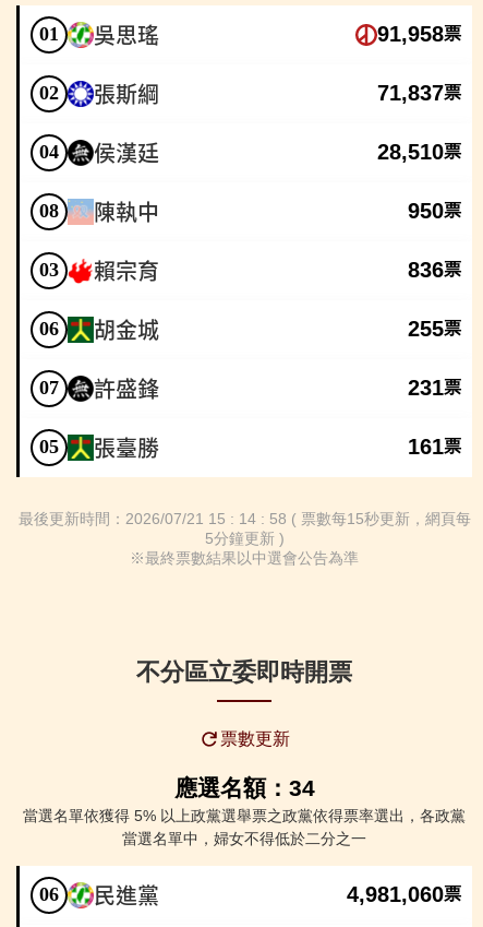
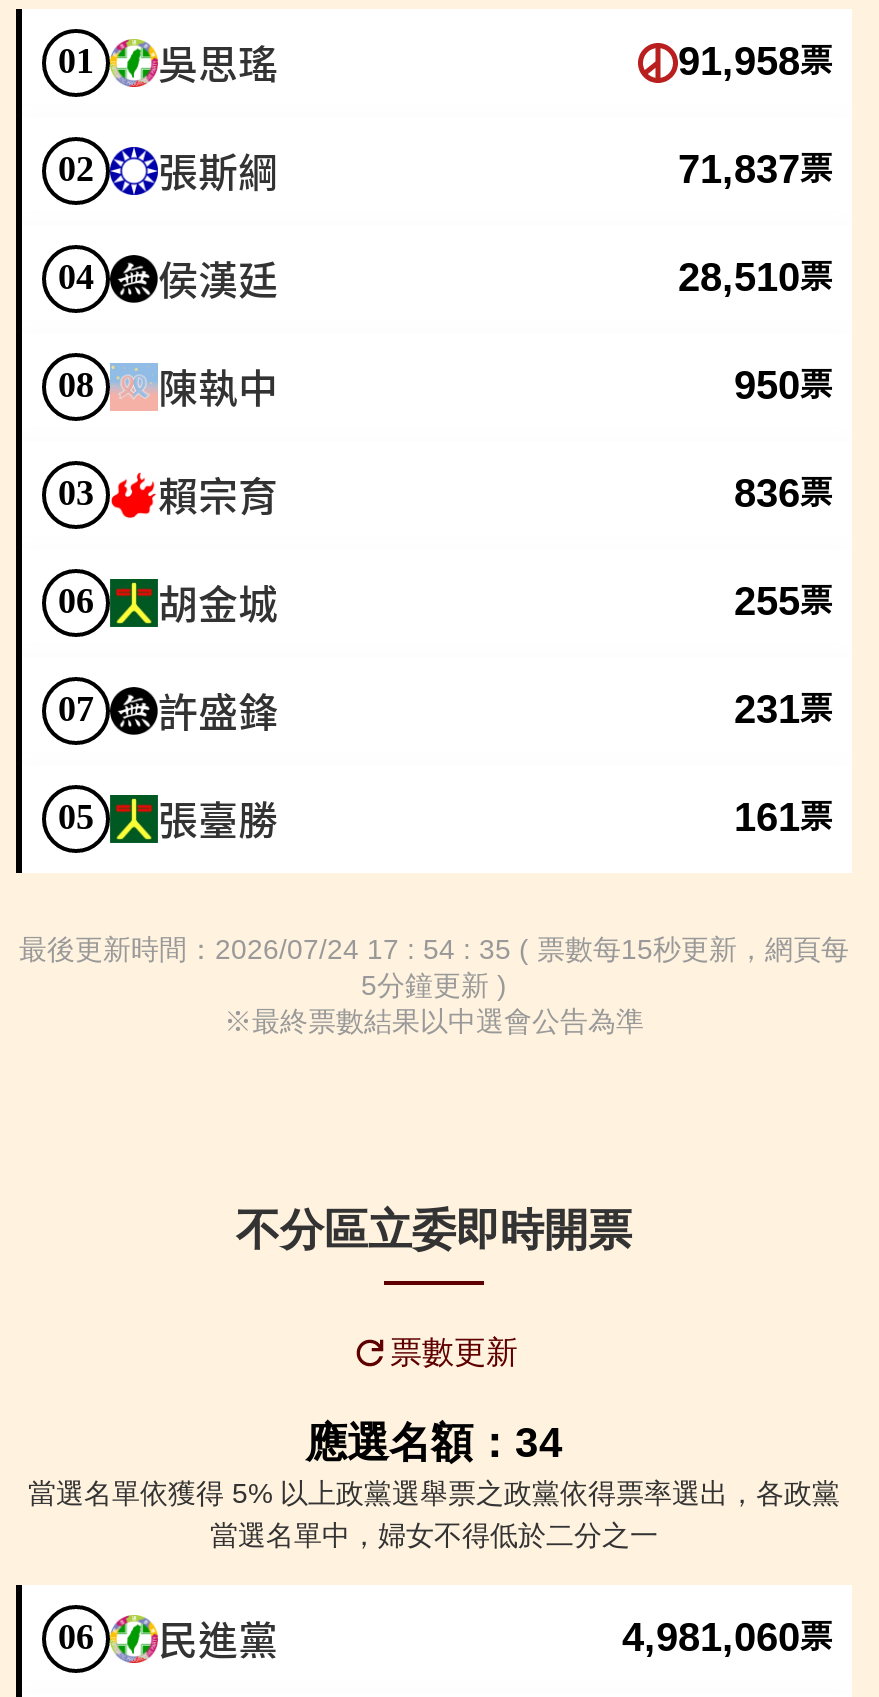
[18,510,470,527] 最後更新時間：2026/07/21 15 : 14 : 58 ( 票數每15秒更新，網頁每 -> [19,932,849,964] 最後更新時間：2026/07/24 17 : 54 : 35 ( 票數每15秒更新，網頁每

